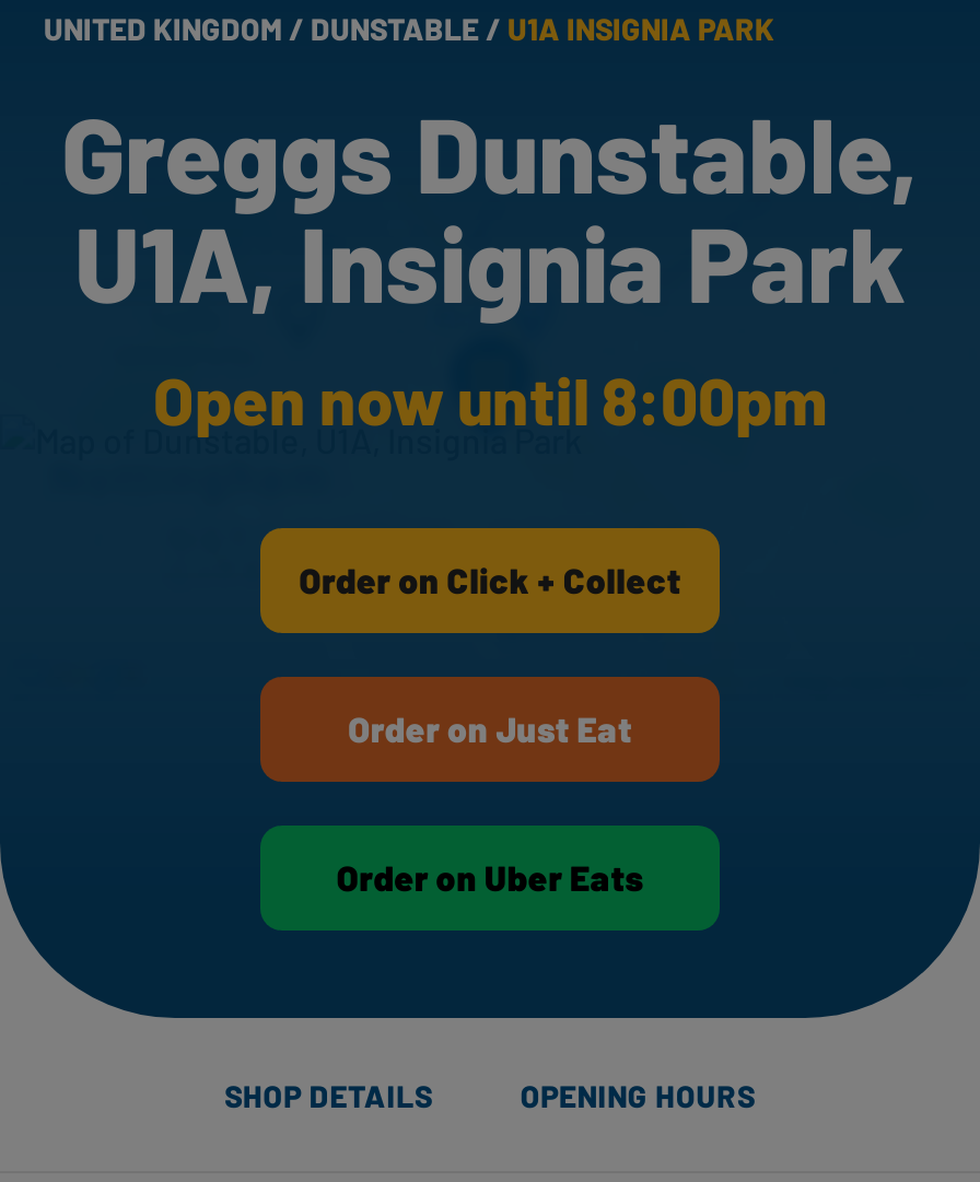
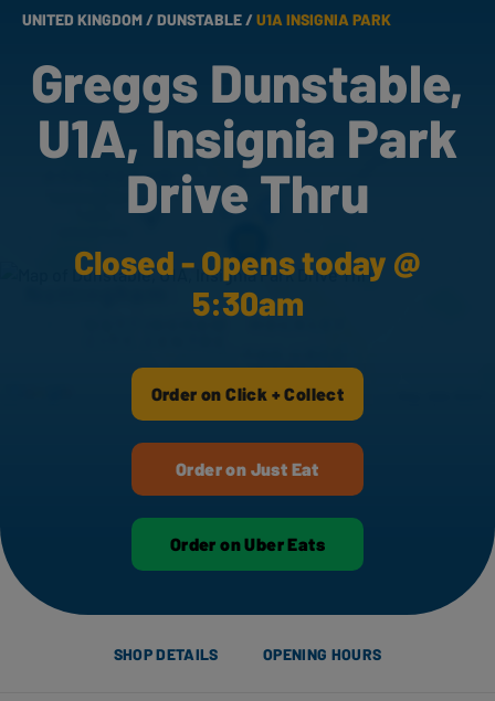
[153,360,827,438] Open now until 8:00pm -> [74,160,421,322] Drive Thru | Closed - Opens today @ | 5:30am

